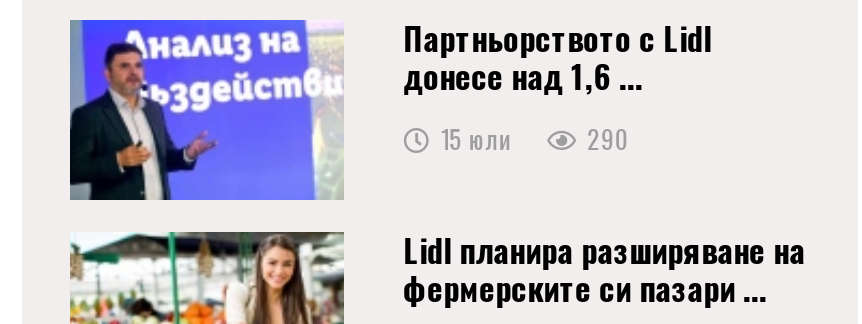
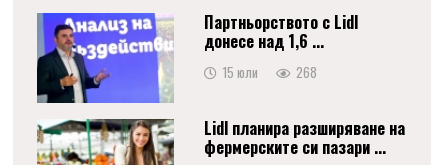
[441,120,629,158] 15 юли 290 -> [223,63,317,82] 15 юли 268

